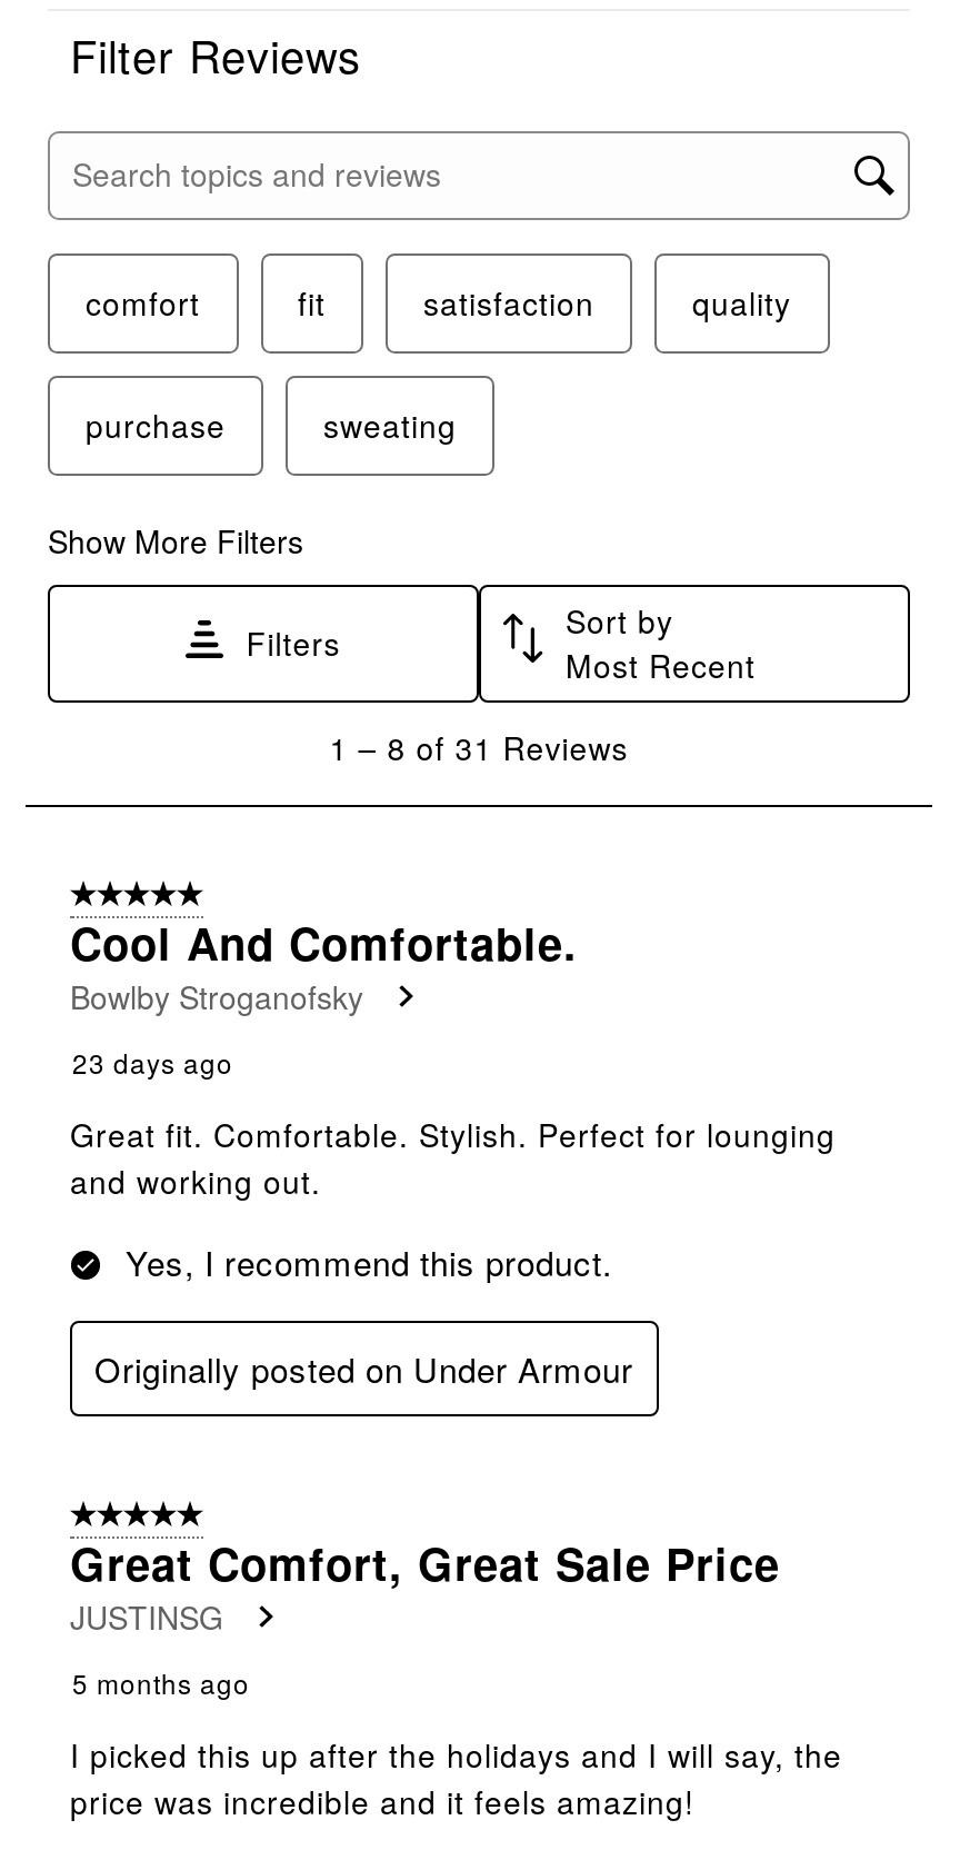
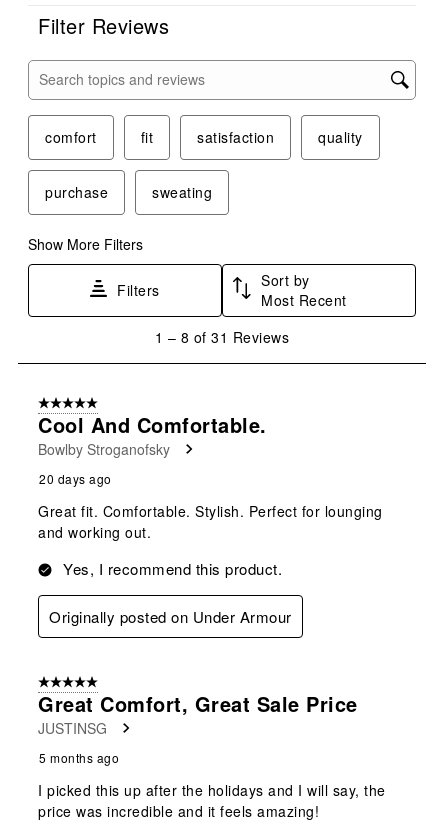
[72,1043,233,1080] 23 days ago -> [39,470,111,487] 20 days ago

